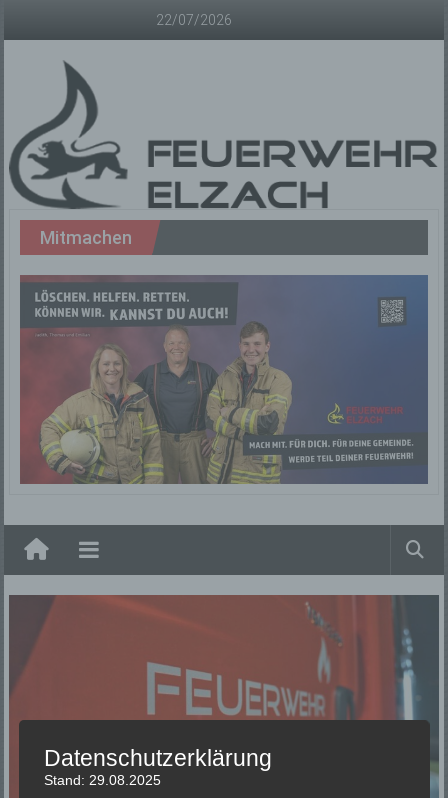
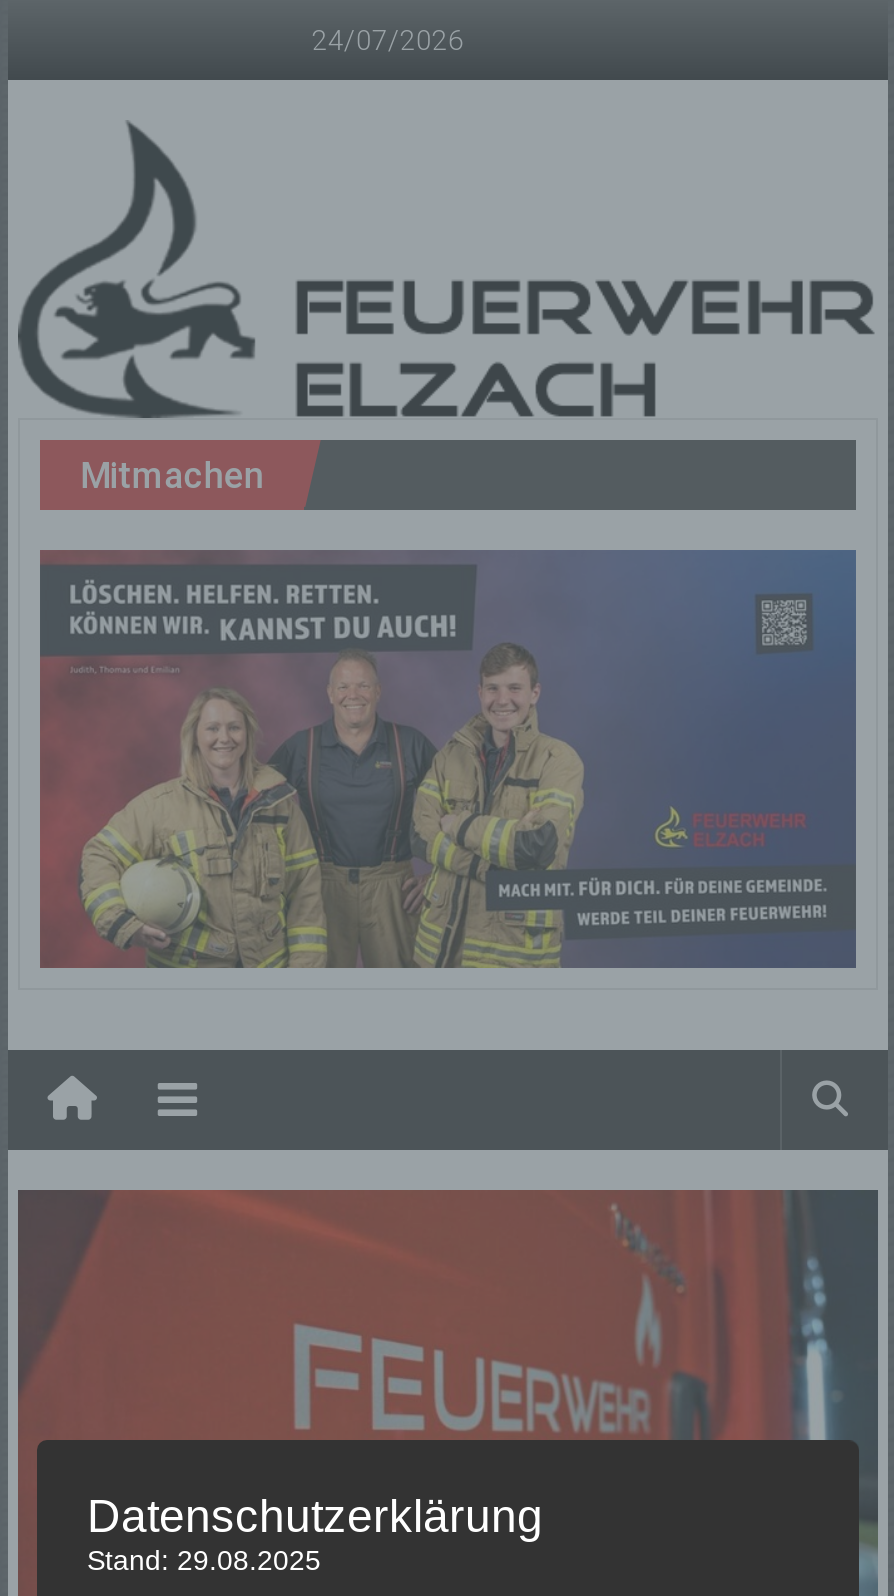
[156,12,232,28] 22/07/2026 -> [312,24,464,56] 24/07/2026

